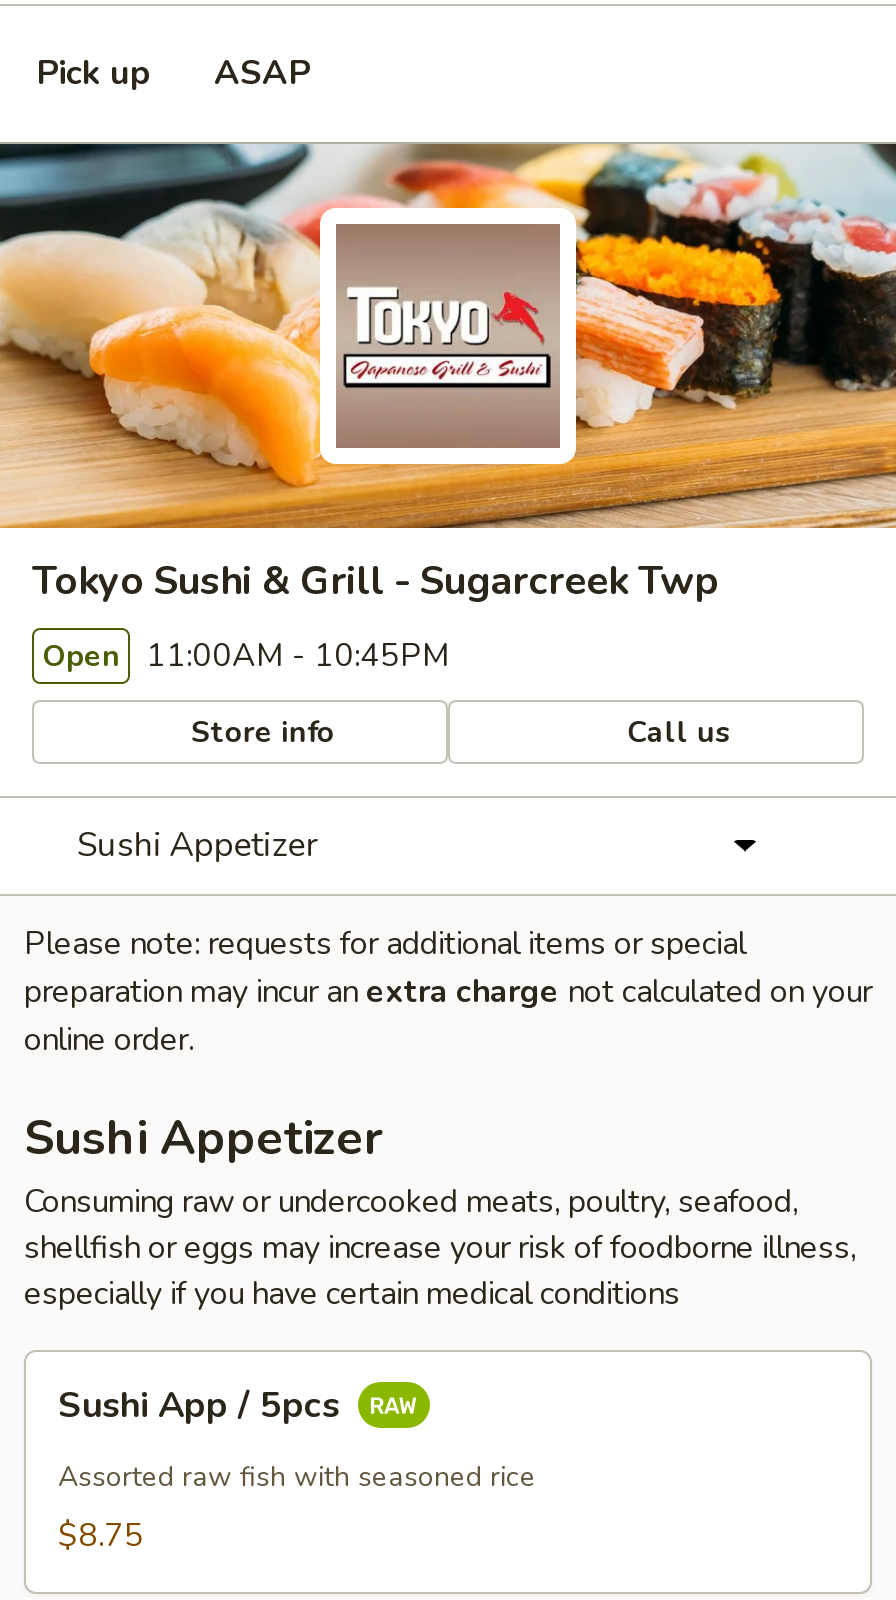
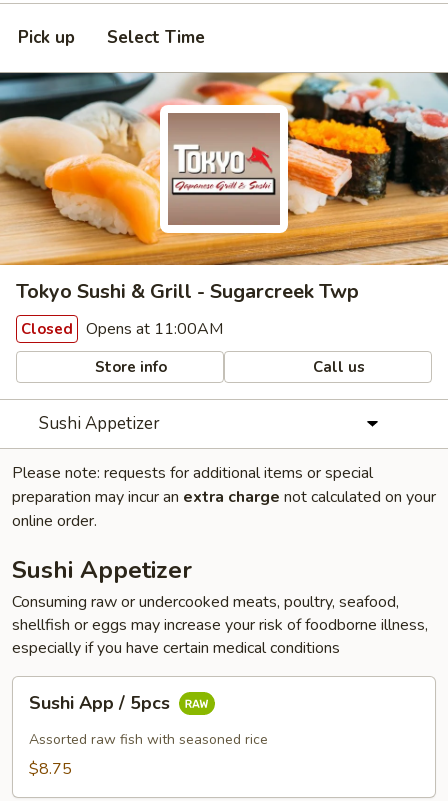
[214,50,310,96] ASAP -> [107,26,205,49] Select Time
[42,634,450,678] Open 11:00AM - 10:45PM -> [21,318,223,340] Closed Opens at 11:00AM

